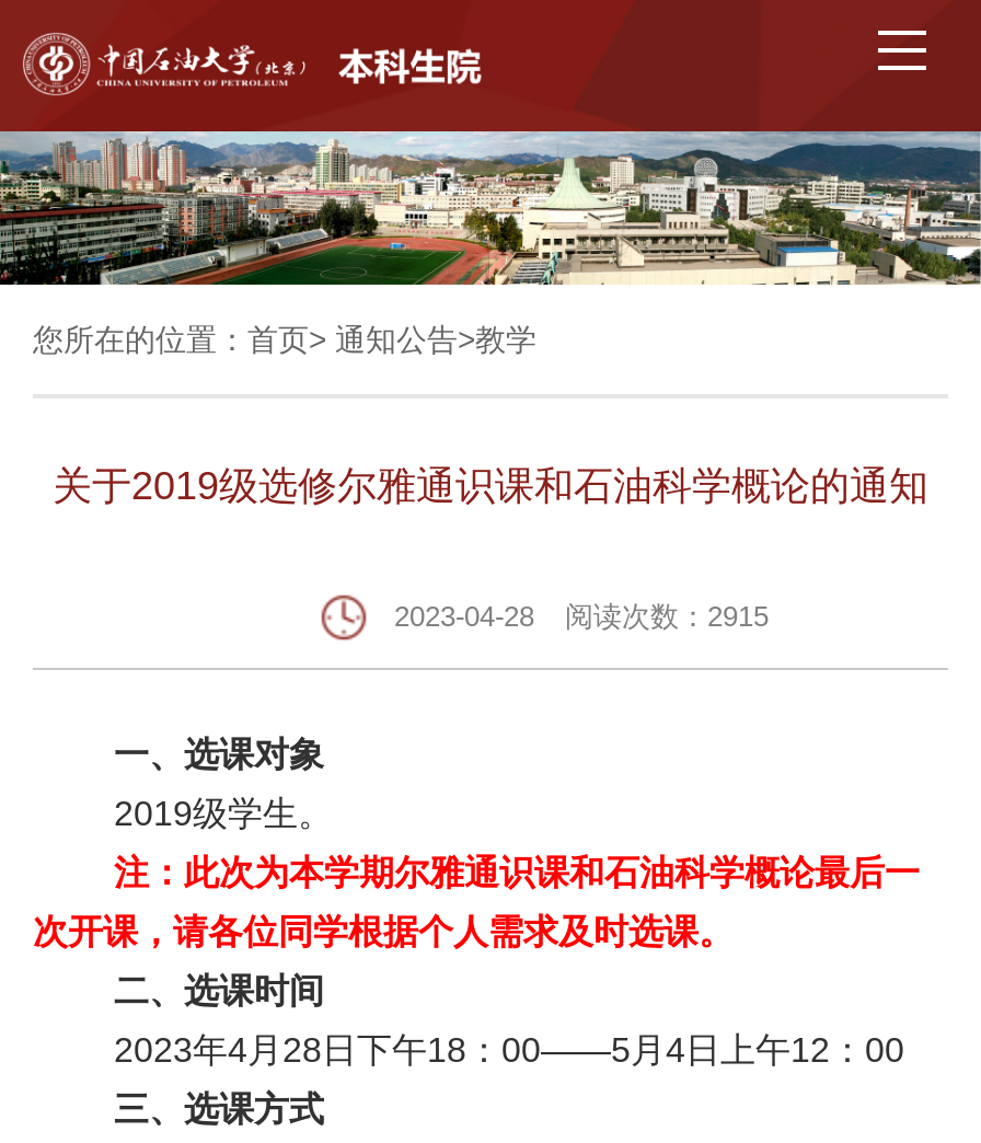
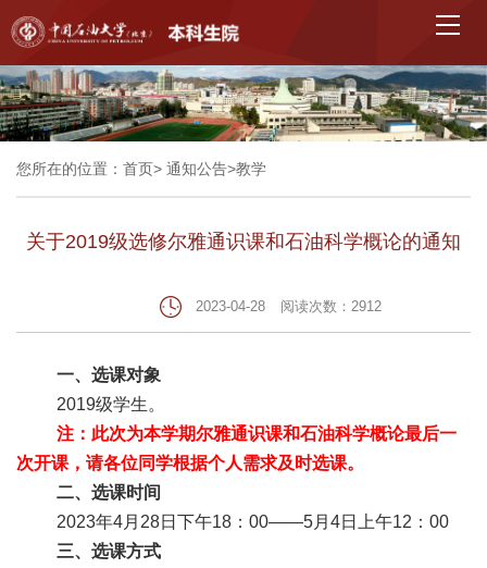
[394,600,769,633] 2023-04-28 阅读次数：2915 -> [196,298,382,314] 2023-04-28 阅读次数：2912

